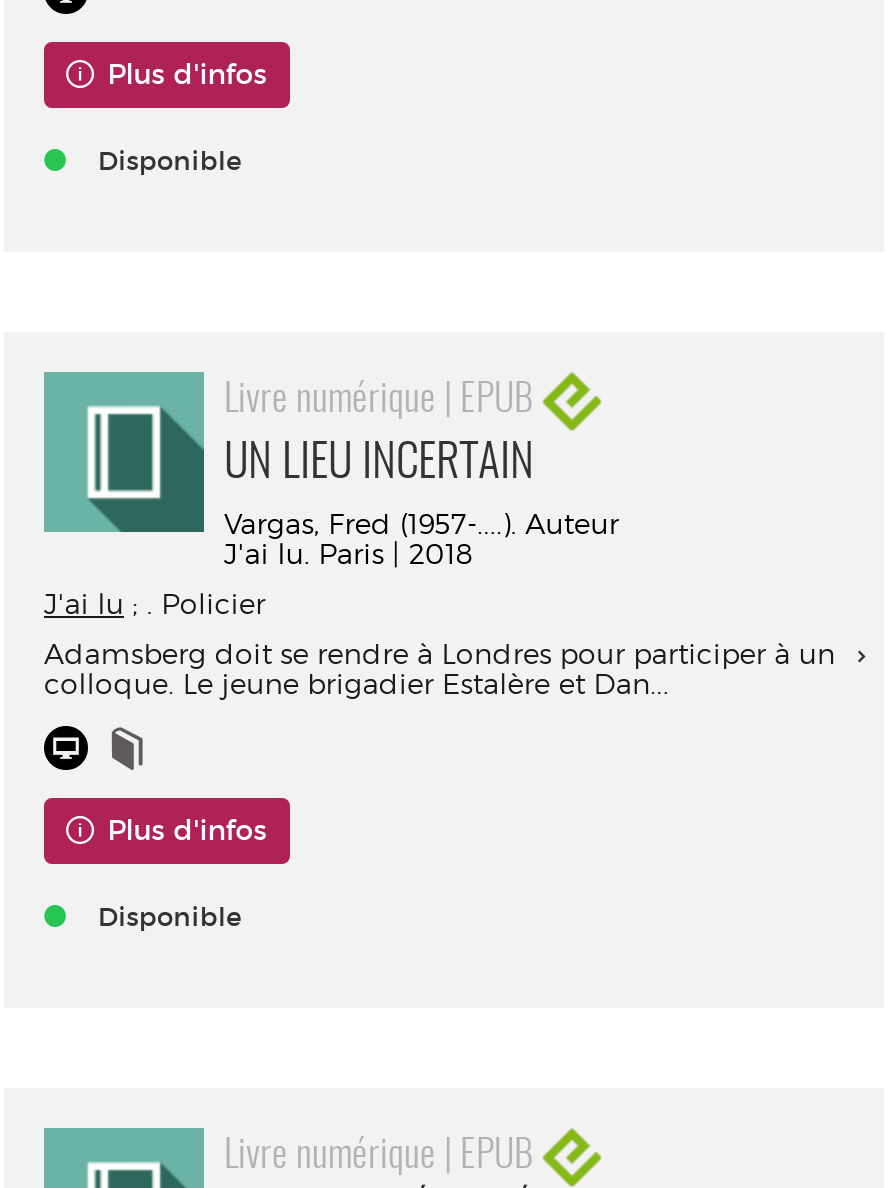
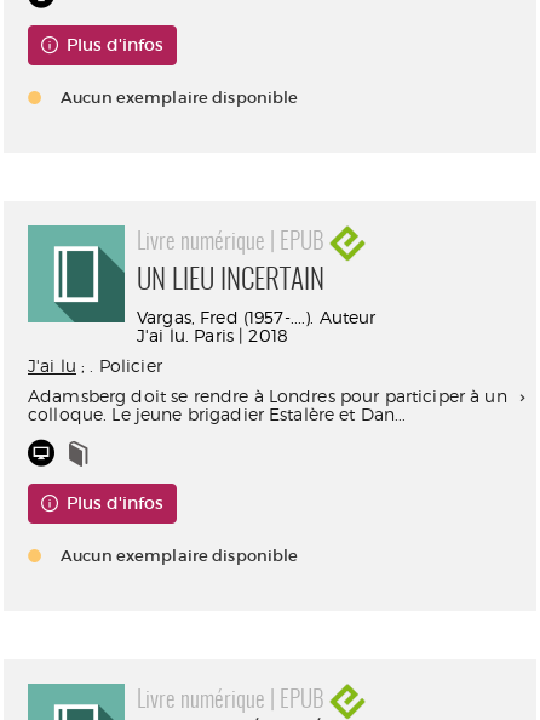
[98,144,243,178] Disponible -> [61,87,298,108] Aucun exemplaire disponible
[98,900,243,934] Disponible -> [61,545,298,566] Aucun exemplaire disponible

